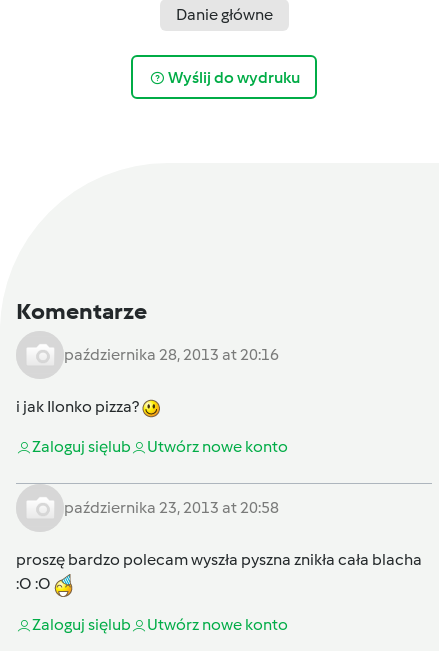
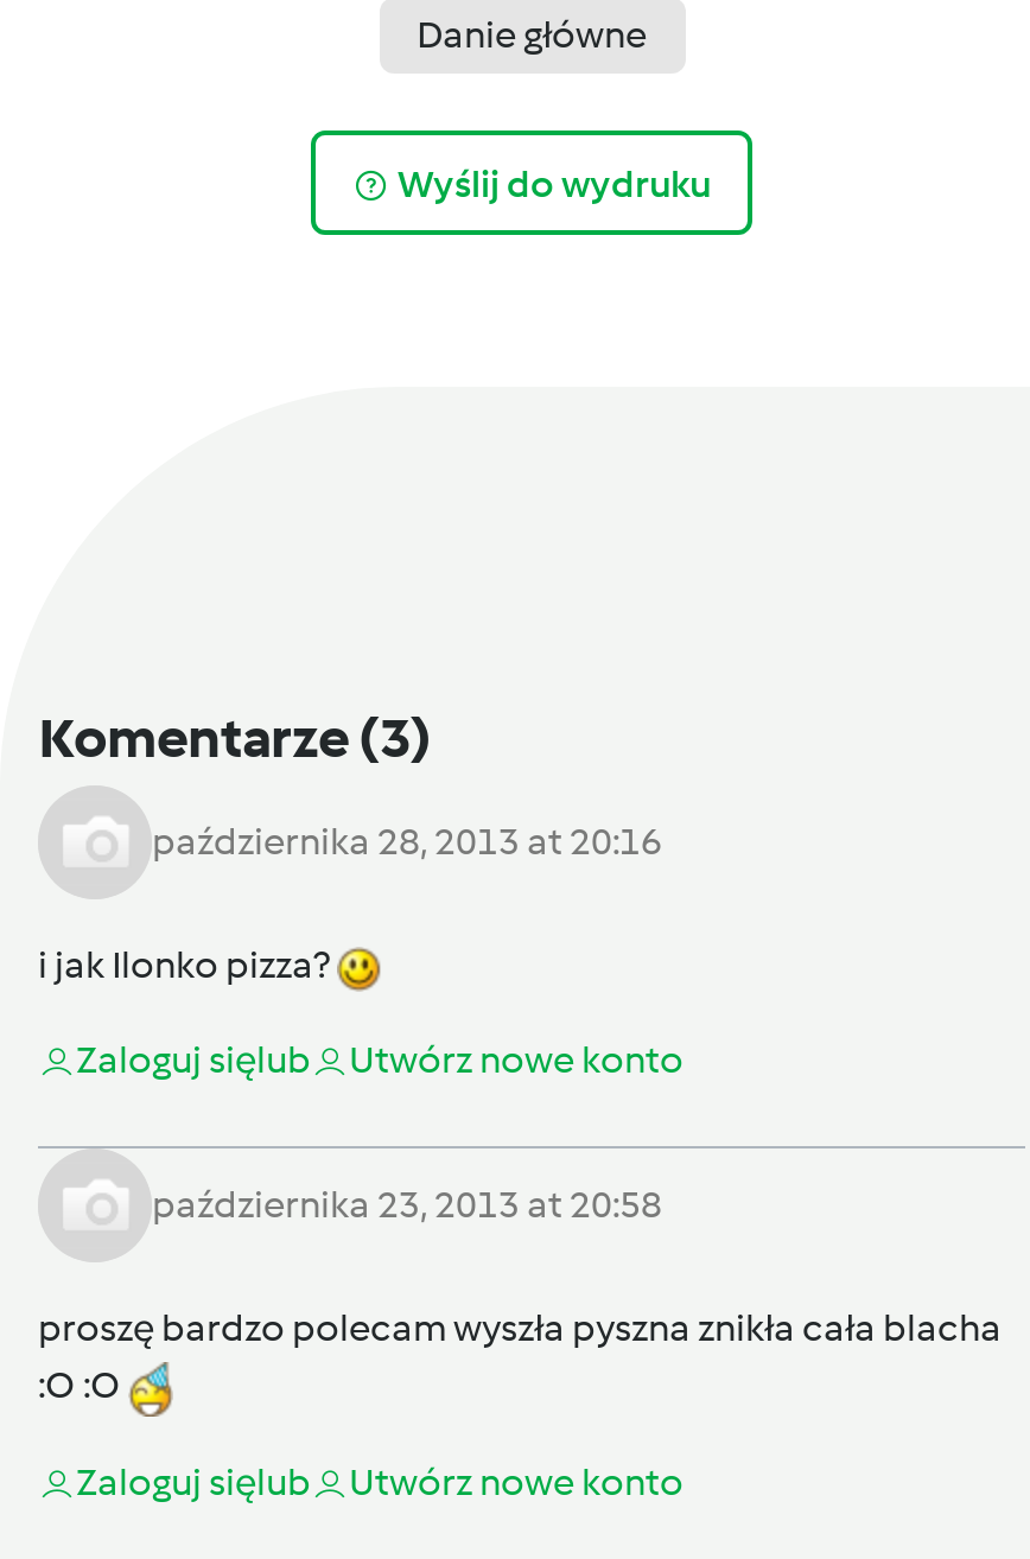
[16,297,147,325] Komentarze -> [38,705,432,771] Komentarze (3)

